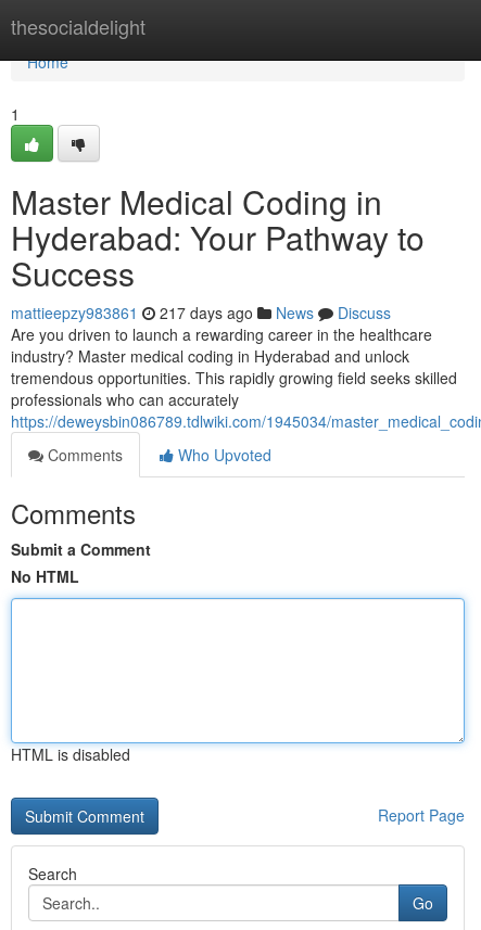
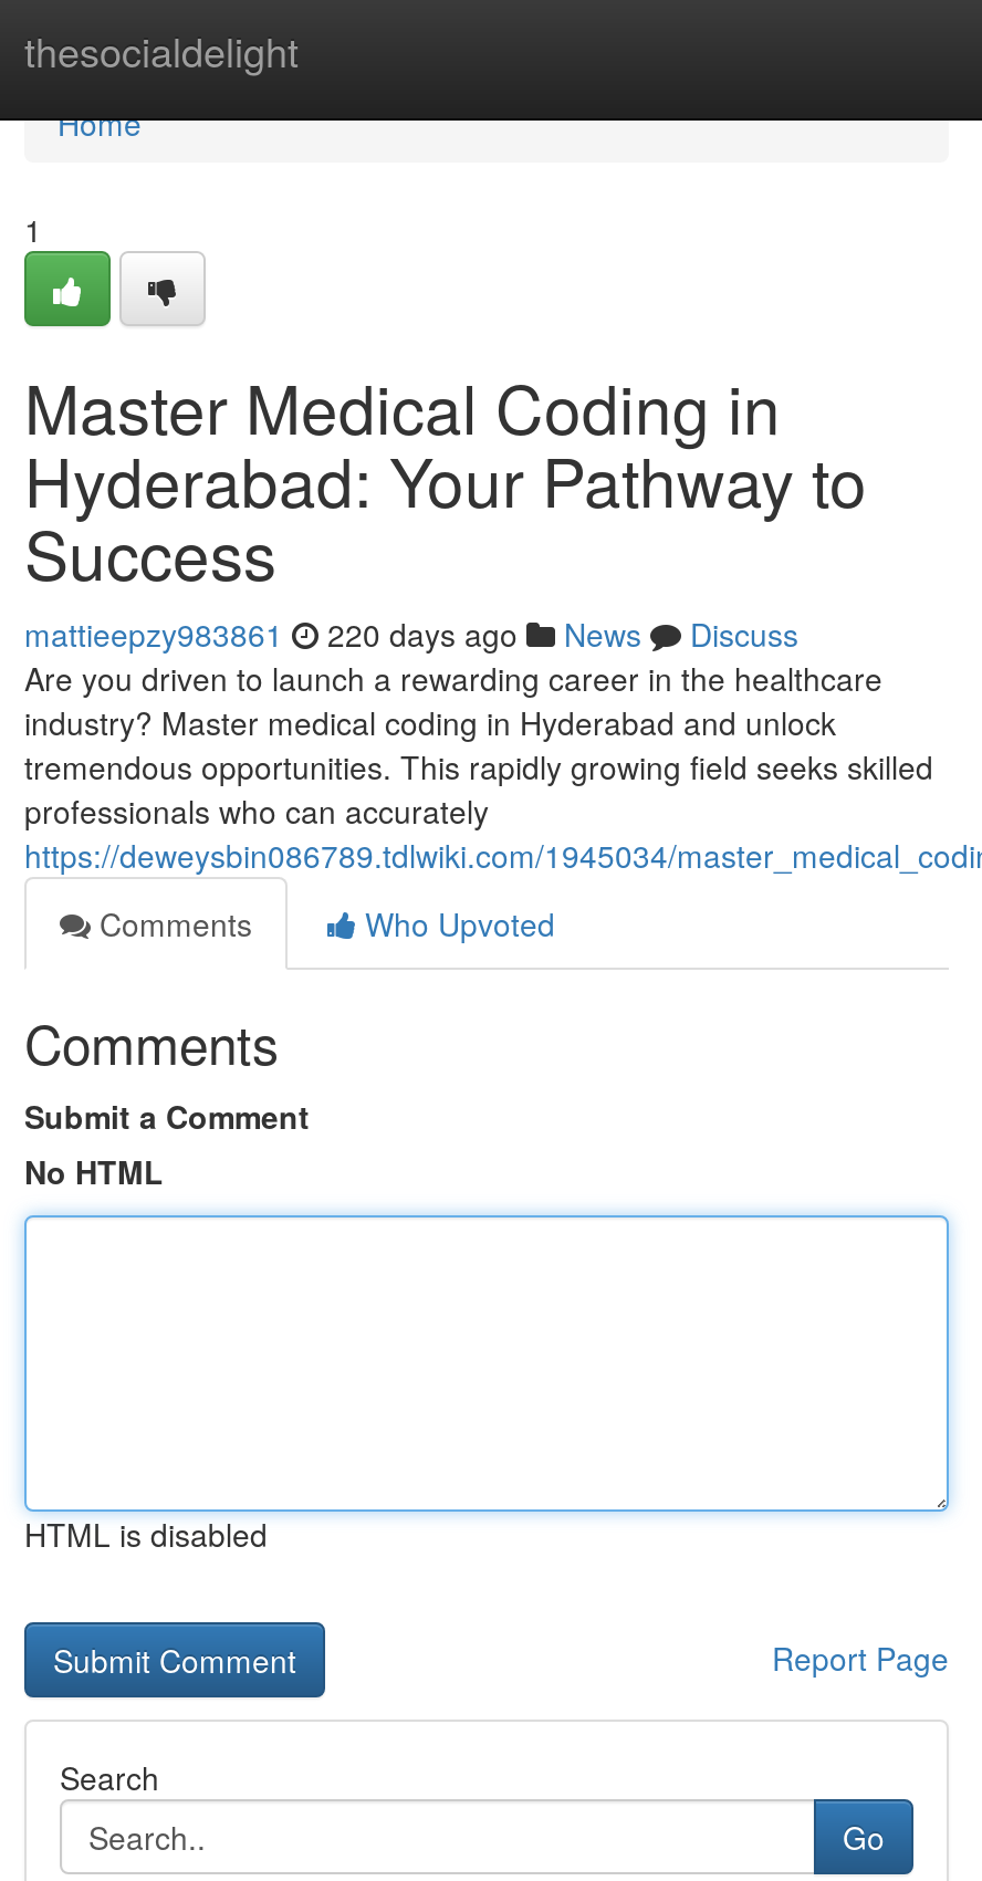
[11,302,391,323] mattieepzy983861 217 days ago News Discuss -> [24,612,798,656] mattieepzy983861 220 days ago News Discuss

